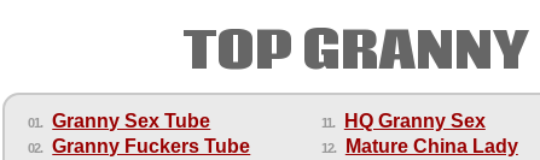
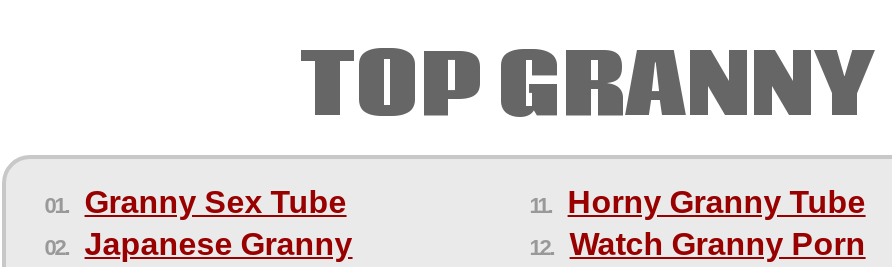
[344,111,485,131] HQ Granny Sex -> [568,185,866,219] Horny Granny Tube
[52,136,250,156] Granny Fuckers Tube -> [85,227,353,261] Japanese Granny
[345,136,518,156] Mature China Lady -> [570,227,866,261] Watch Granny Porn

